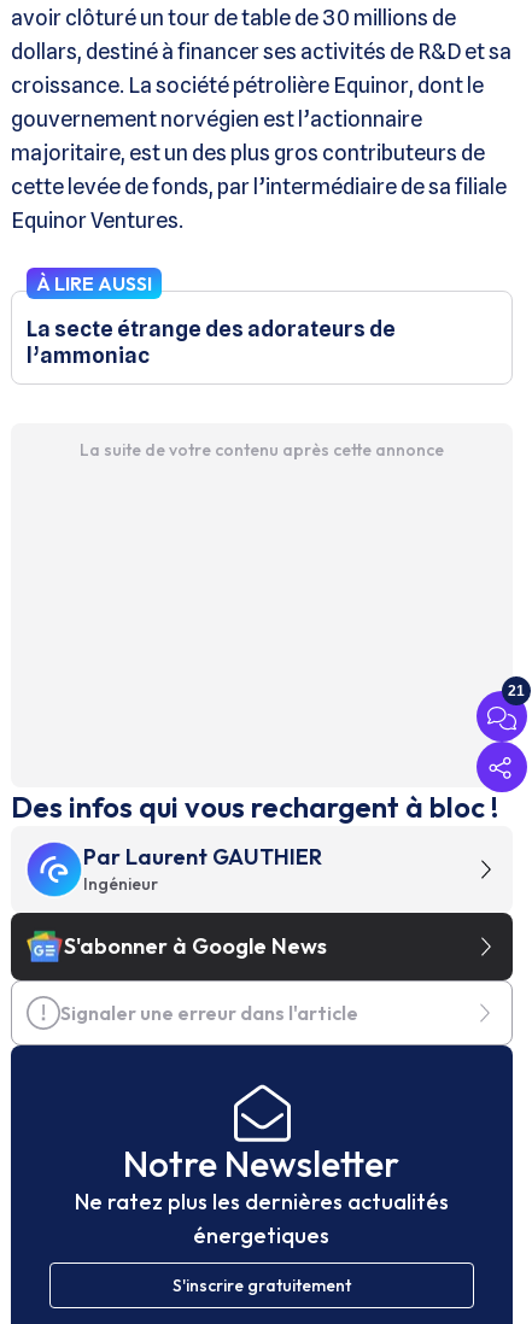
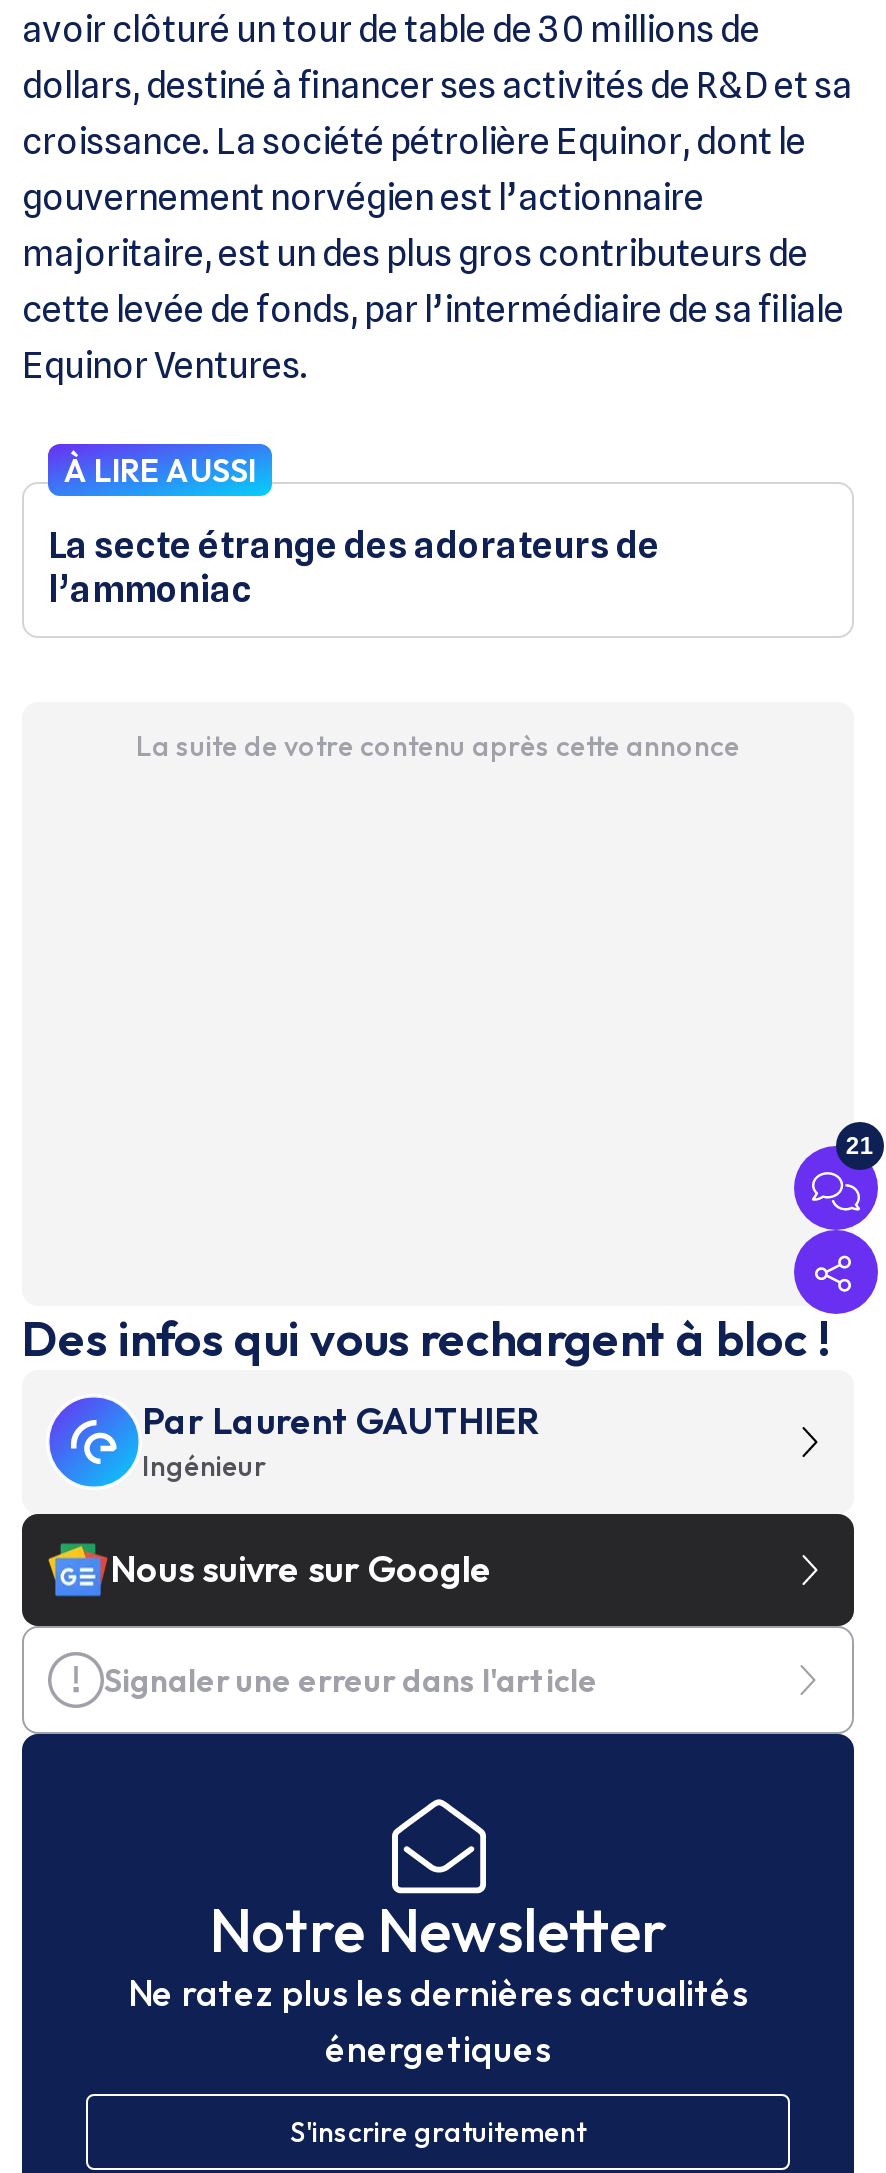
[64,933,327,960] S'abonner à Google News -> [110,1547,492,1593] Nous suivre sur Google

